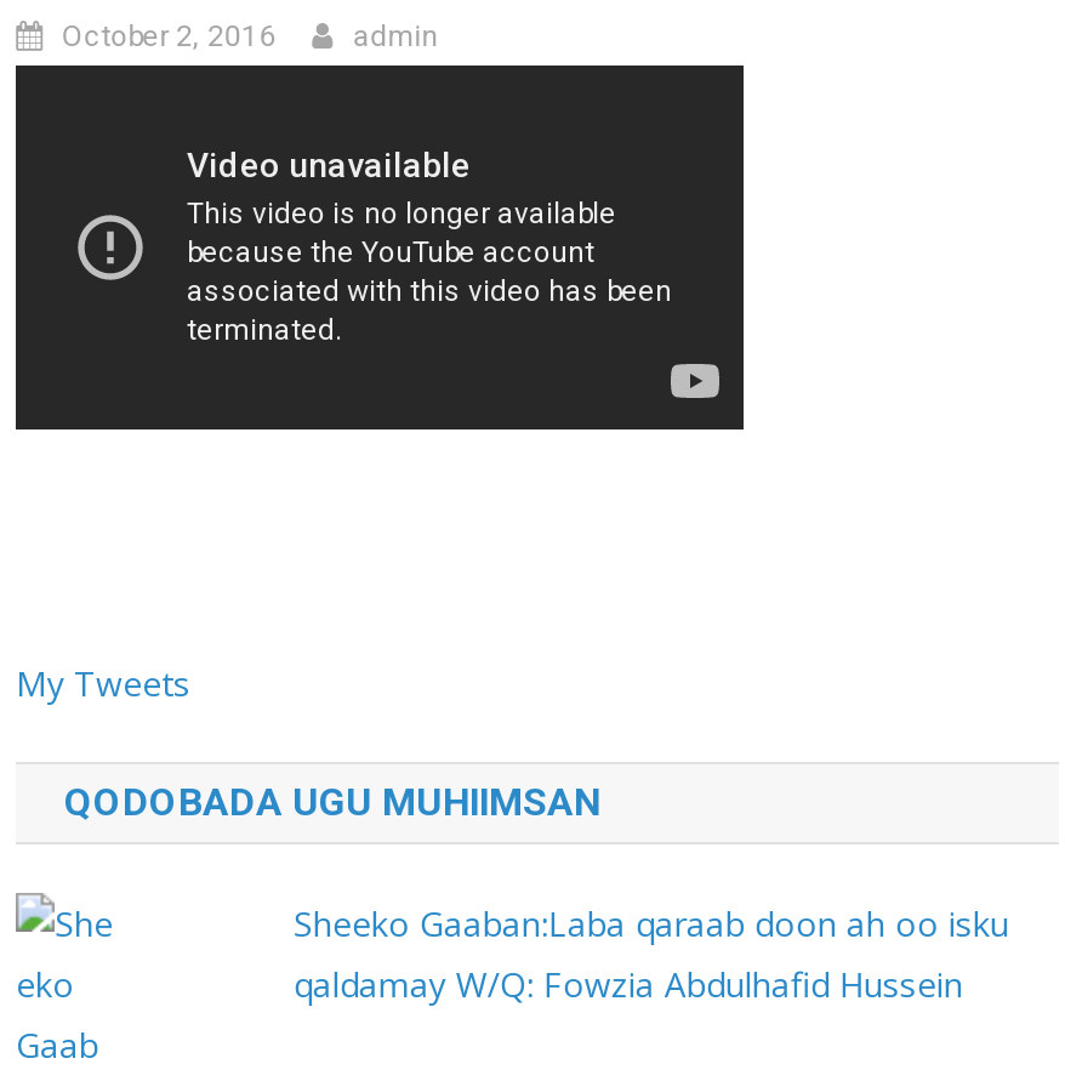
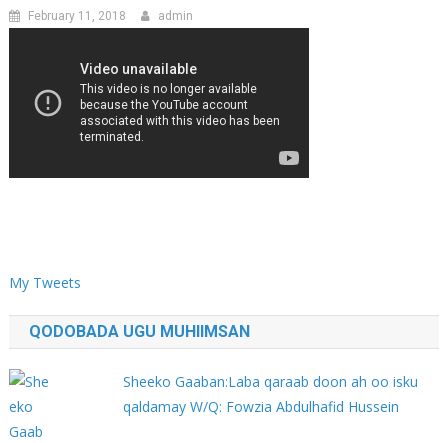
[62,18,276,52] October 2, 2016 -> [28,8,126,22] February 11, 2018

